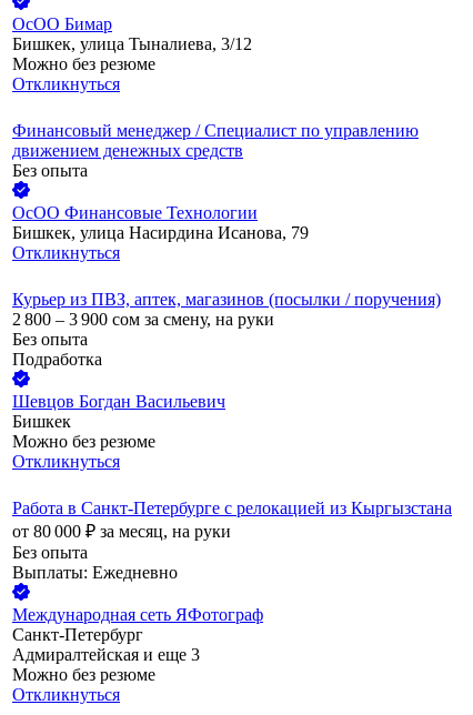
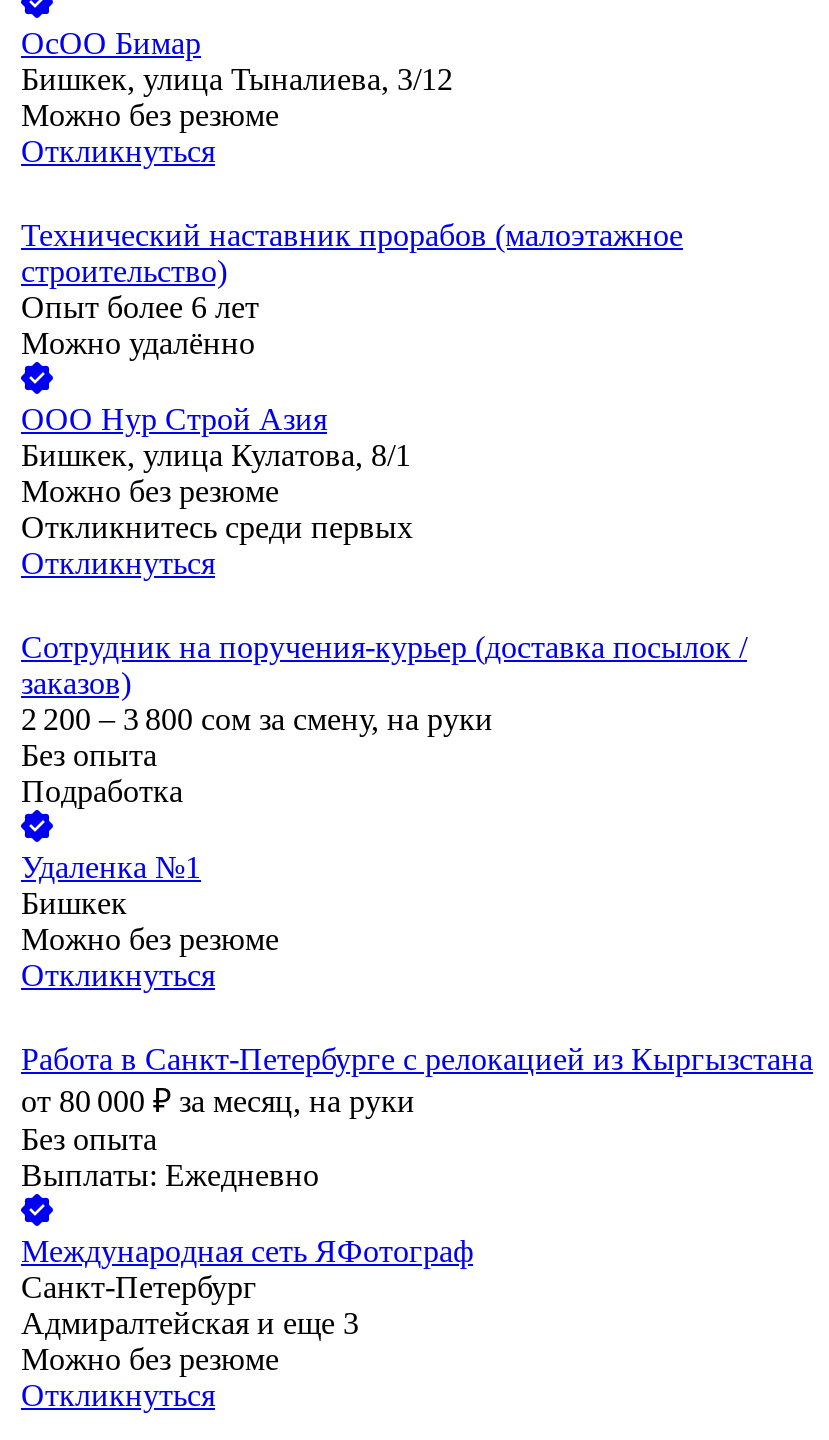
[12,122,419,180] Финансовый менеджер / Специалист по управлению | движением денежных средств | Без опыта -> [21,219,683,361] Технический наставник прорабов (малоэтажное | строительство) | Опыт более 6 лет | Можно удалённо
[12,204,309,243] ОсОО Финансовые Технологии | Бишкек, улица Насирдина Исанова, 79 -> [21,403,413,545] ООО Нур Строй Азия | Бишкек, улица Кулатова, 8/1 | Можно без резюме | Откликнитесь среди первых
[12,290,441,329] Курьер из ПВЗ, аптек, магазинов (посылки / поручения) | 2 800 – 3 900 сом за смену, на руки -> [21,631,747,737] Сотрудник на поручения-курьер (доставка посылок / | заказов) | 2 200 – 3 800 сом за смену, на руки
[12,392,225,411] Шевцов Богдан Васильевич -> [21,851,201,885] Удаленка №1

